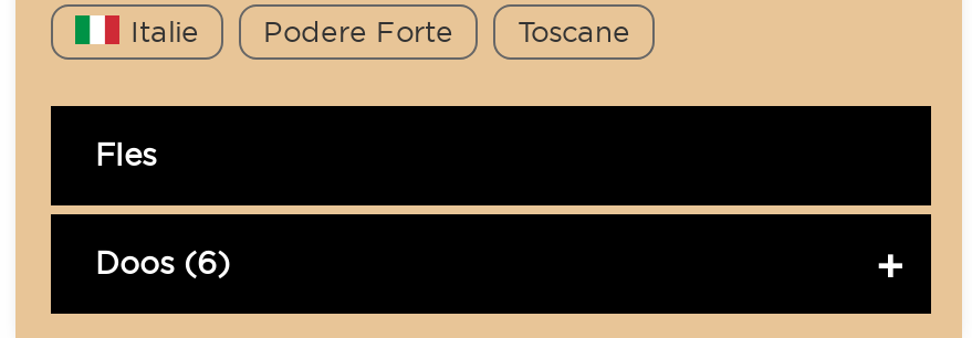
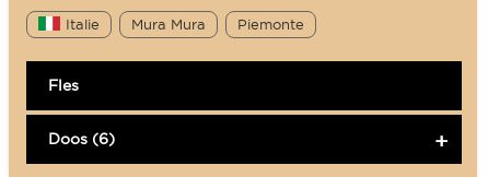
[263,13,630,49] Podere Forte | Toscane -> [131,15,304,33] Mura Mura | Piemonte

